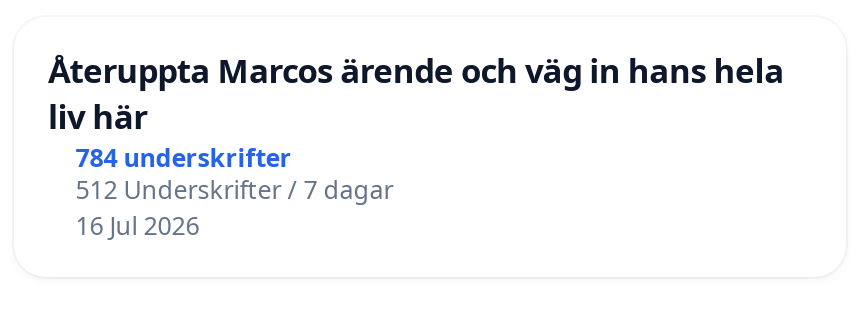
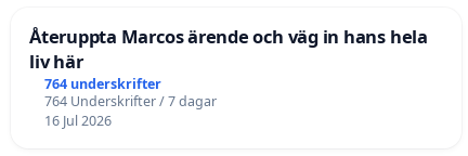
[76,141,292,175] 784 underskrifter -> [44,75,161,93] 764 underskrifter
[76,173,394,207] 512 Underskrifter / 7 dagar -> [44,92,216,110] 764 Underskrifter / 7 dagar

